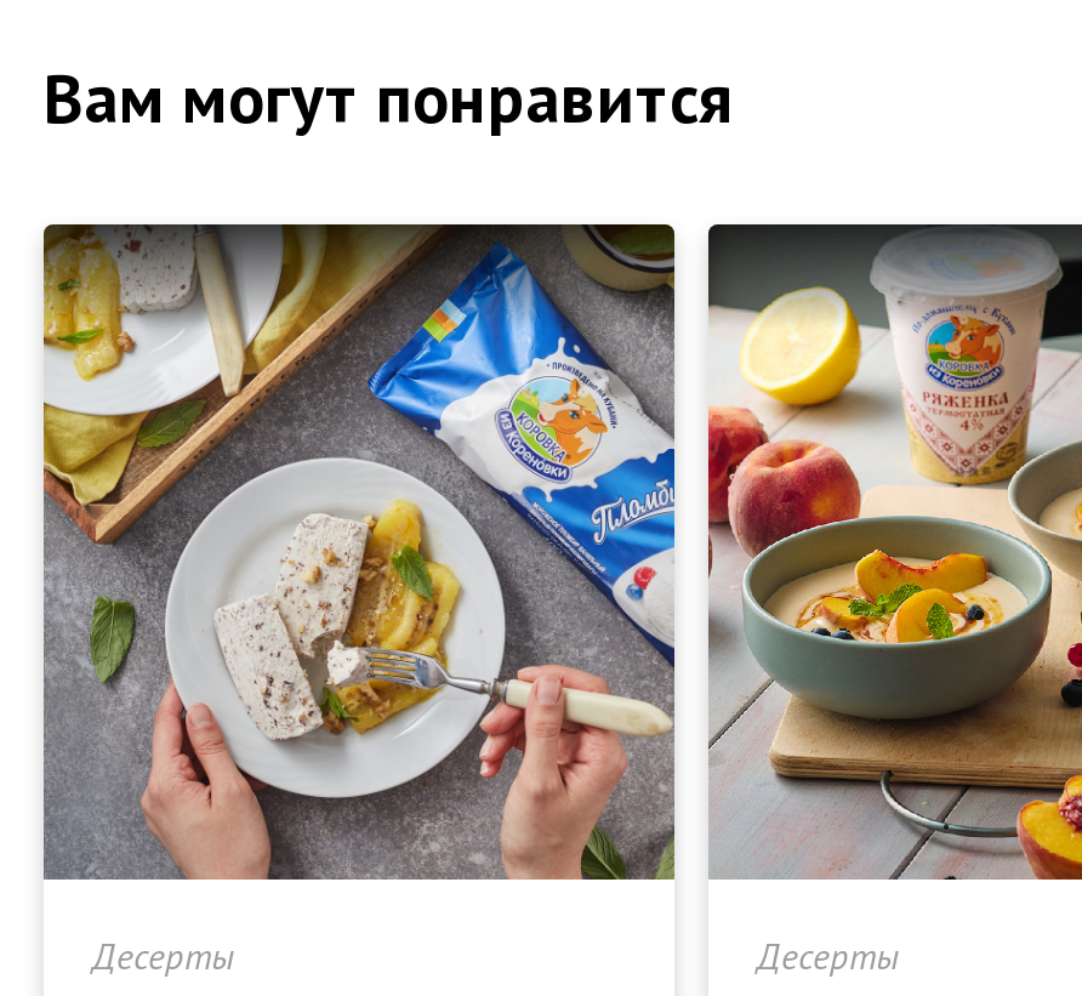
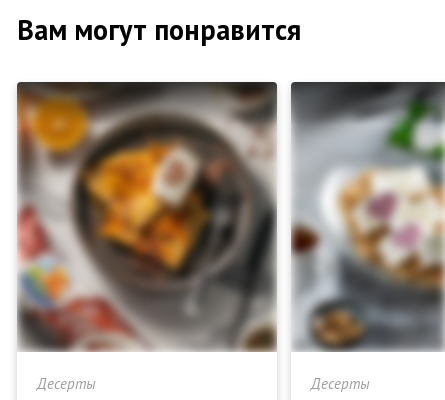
[41,224,677,880] [image] -> [17,82,277,352] [image]
[706,229,1075,882] [image] -> [291,85,442,352] [image]

